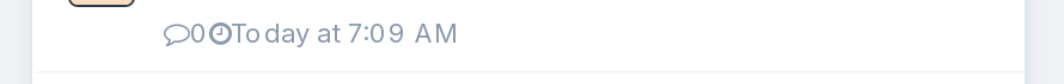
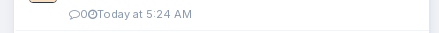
[190,17,458,50] 0 Today at 7:09 AM -> [80,7,192,21] 0 Today at 5:24 AM

